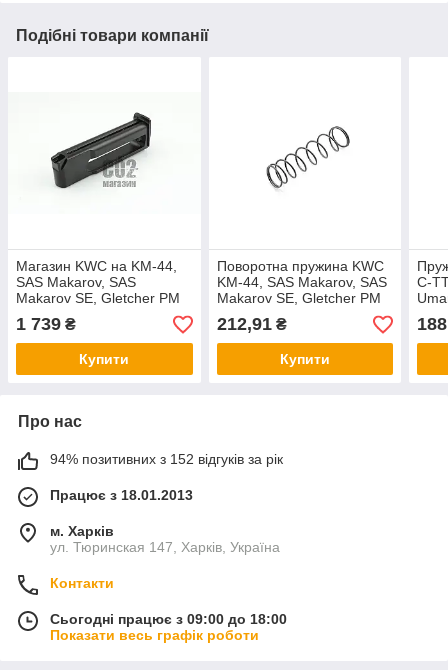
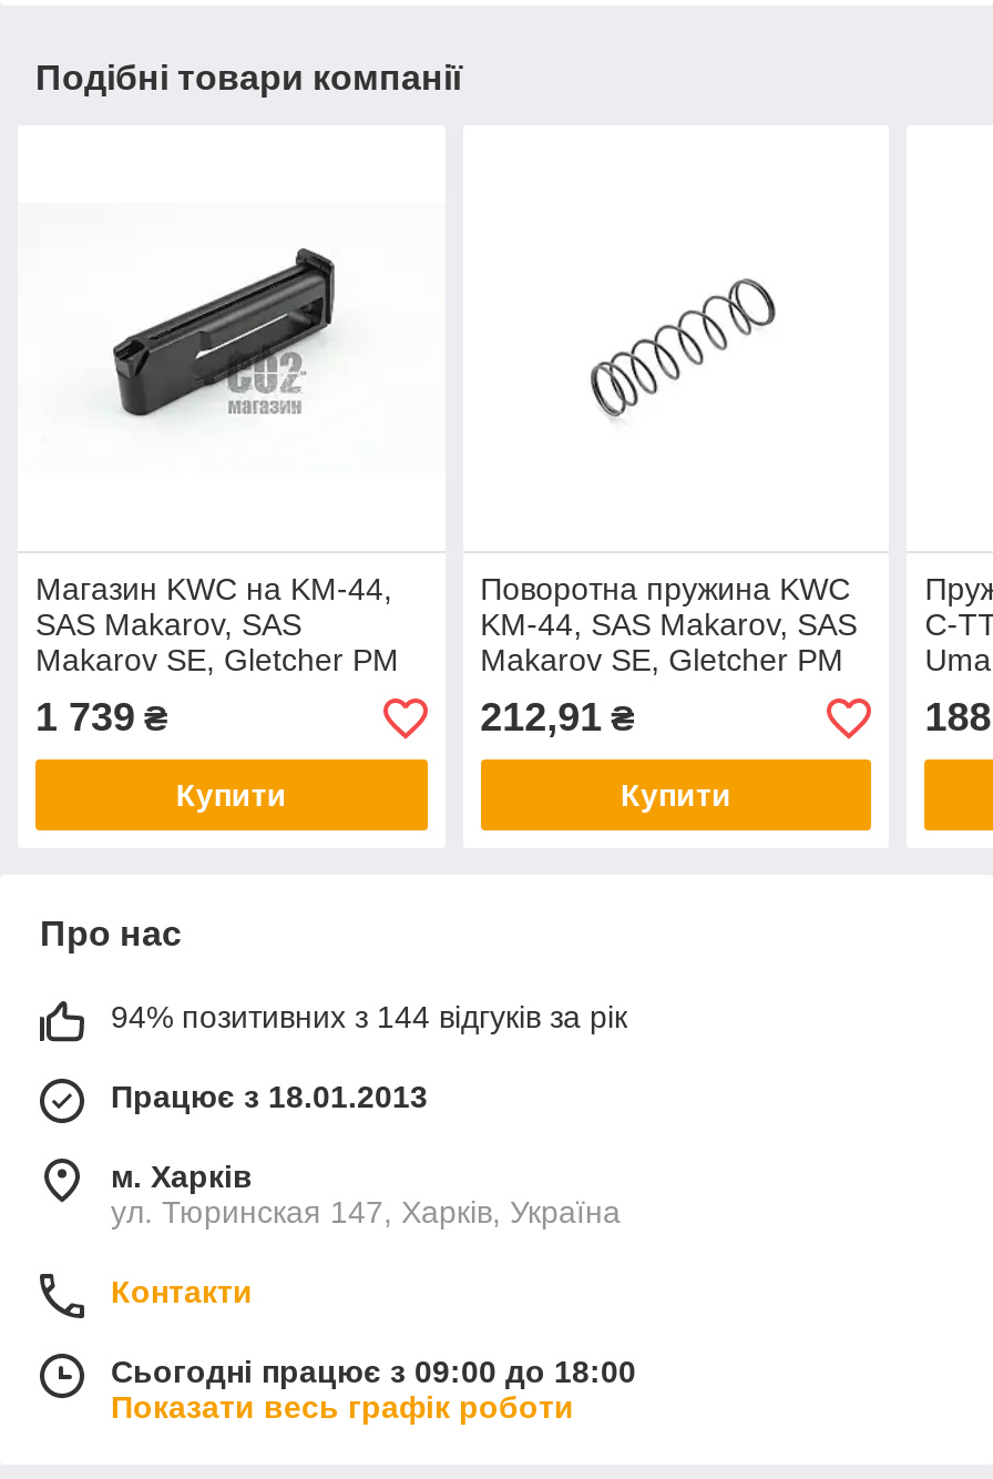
[50,451,283,467] 94% позитивних з 152 відгуків за рік -> [111,1000,627,1035] 94% позитивних з 144 відгуків за рік

